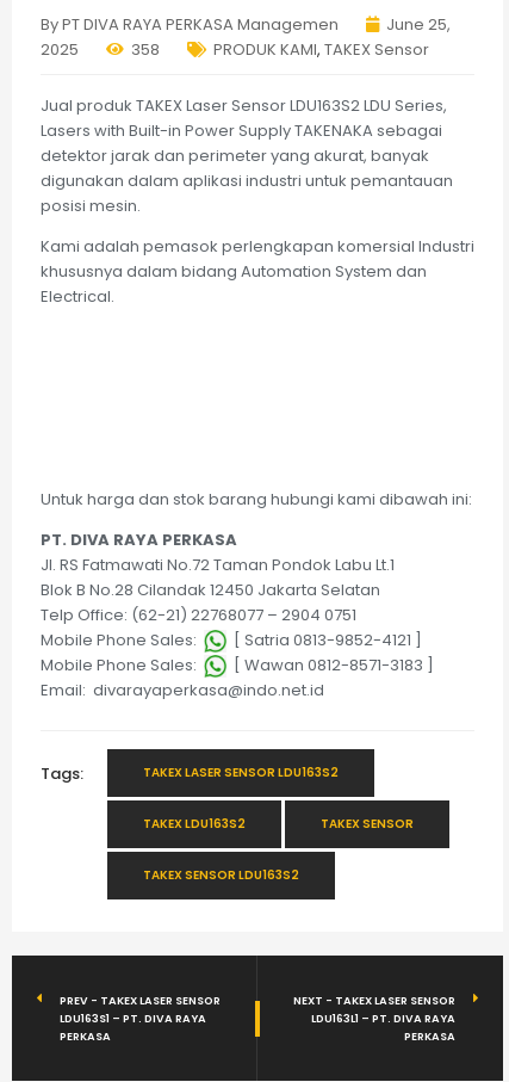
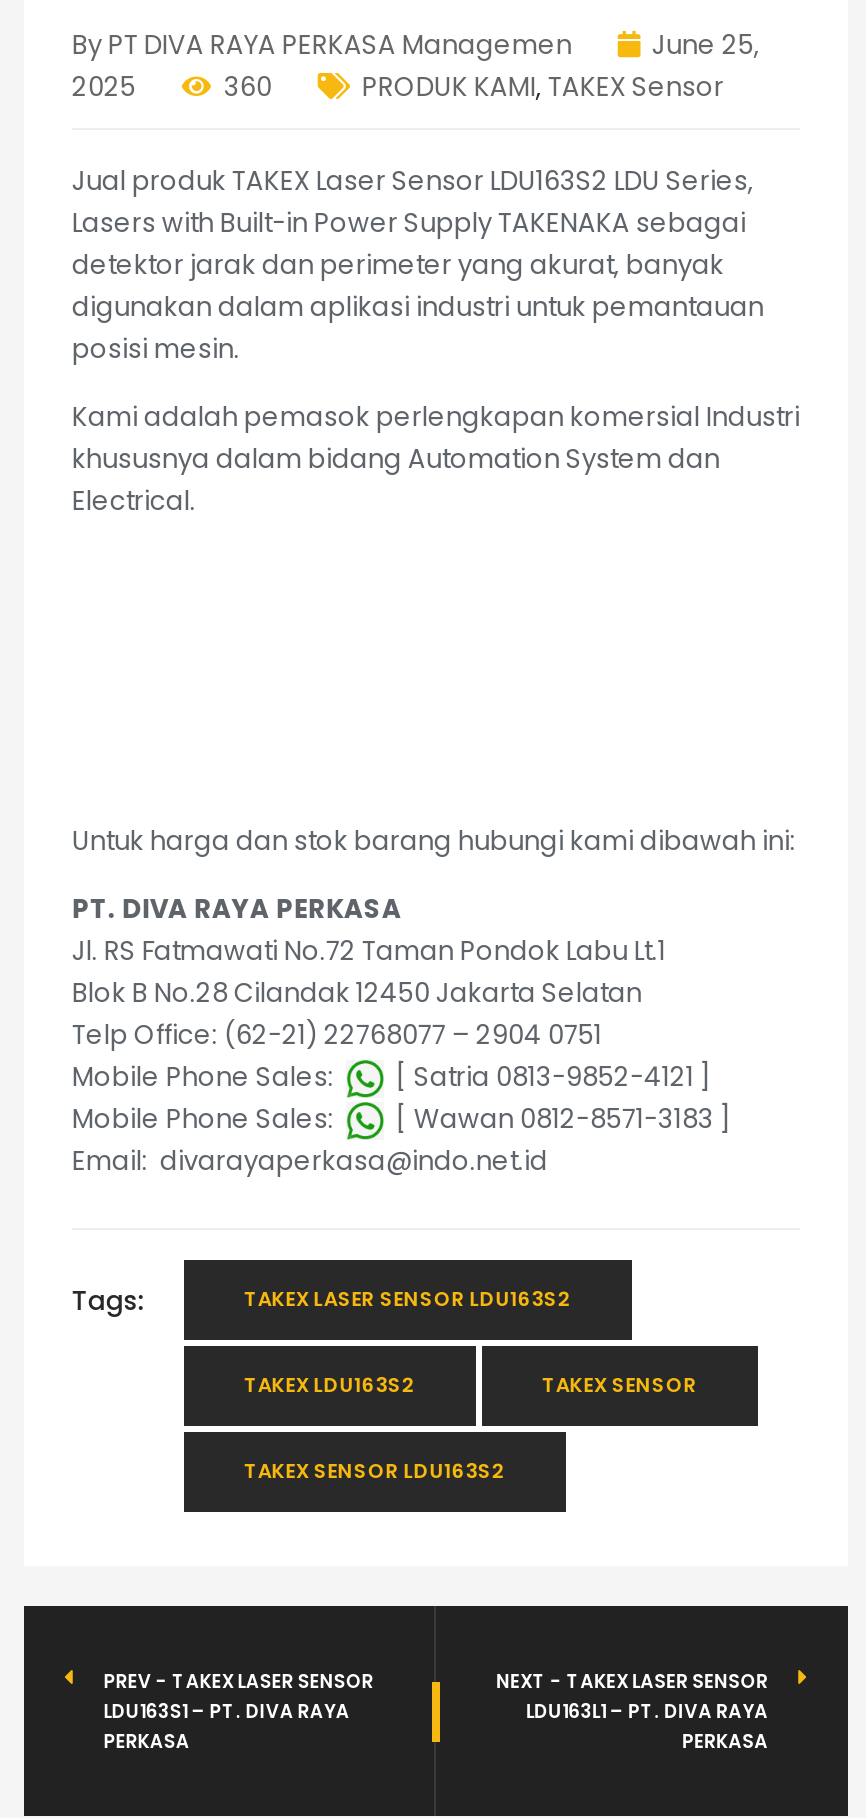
[131,38,160,61] 358 -> [224,68,272,106] 360

